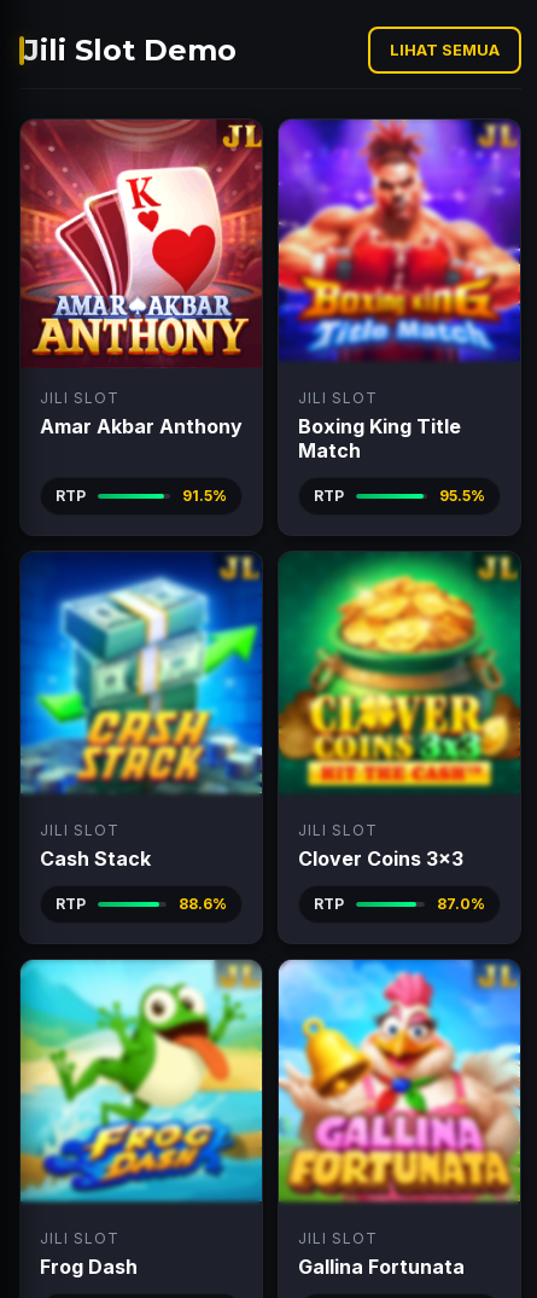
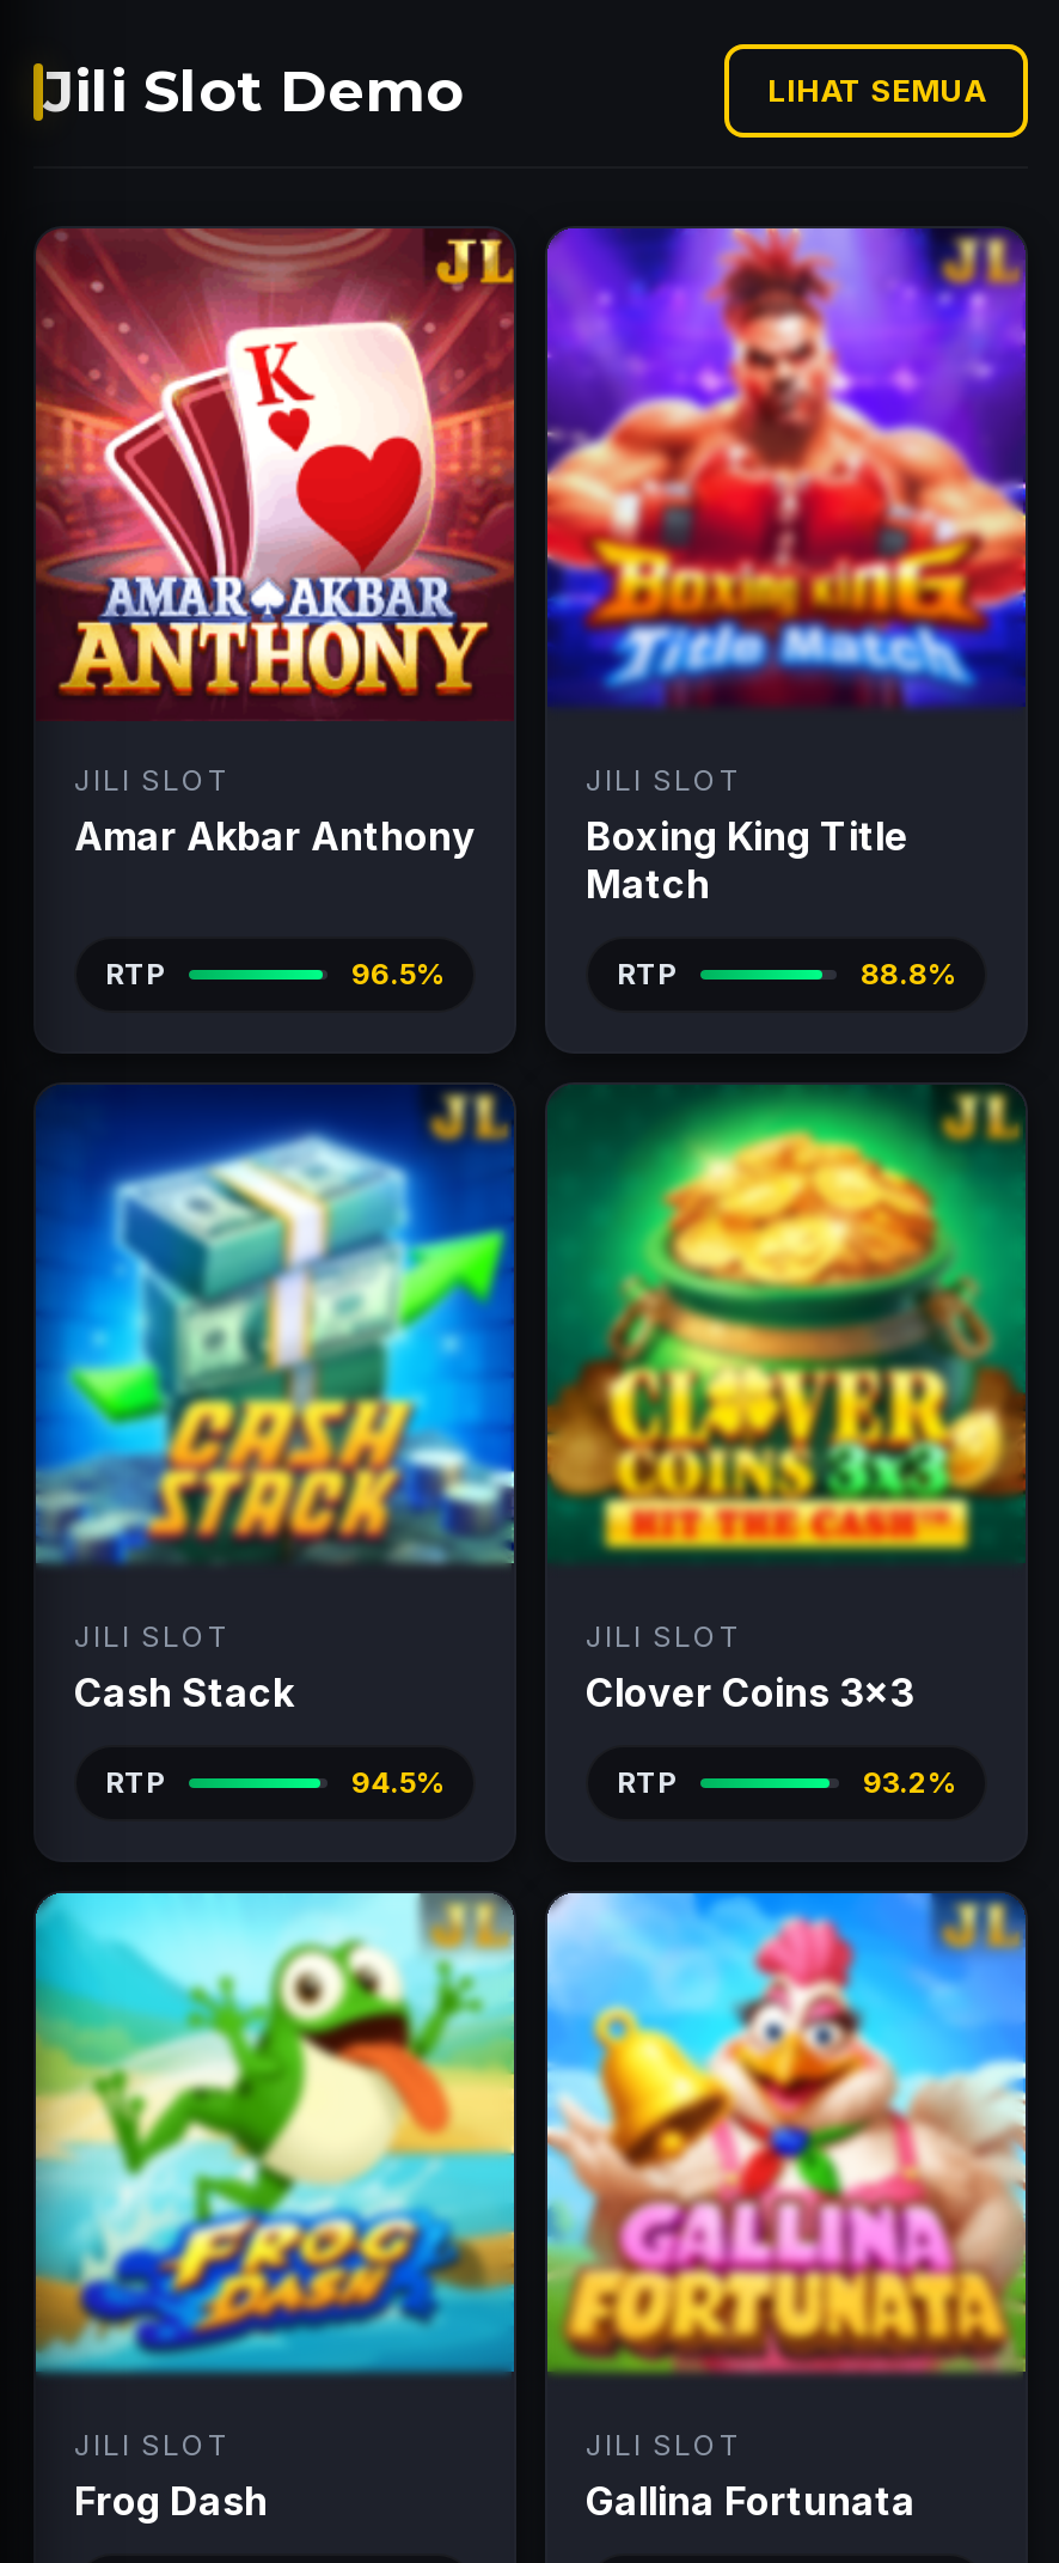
[182,487,227,505] 91.5% -> [351,956,445,991] 96.5%
[439,487,485,505] 95.5% -> [861,956,956,991] 88.8%
[179,895,227,913] 88.6% -> [351,1764,445,1800] 94.5%
[437,895,485,913] 87.0% -> [863,1764,956,1800] 93.2%

